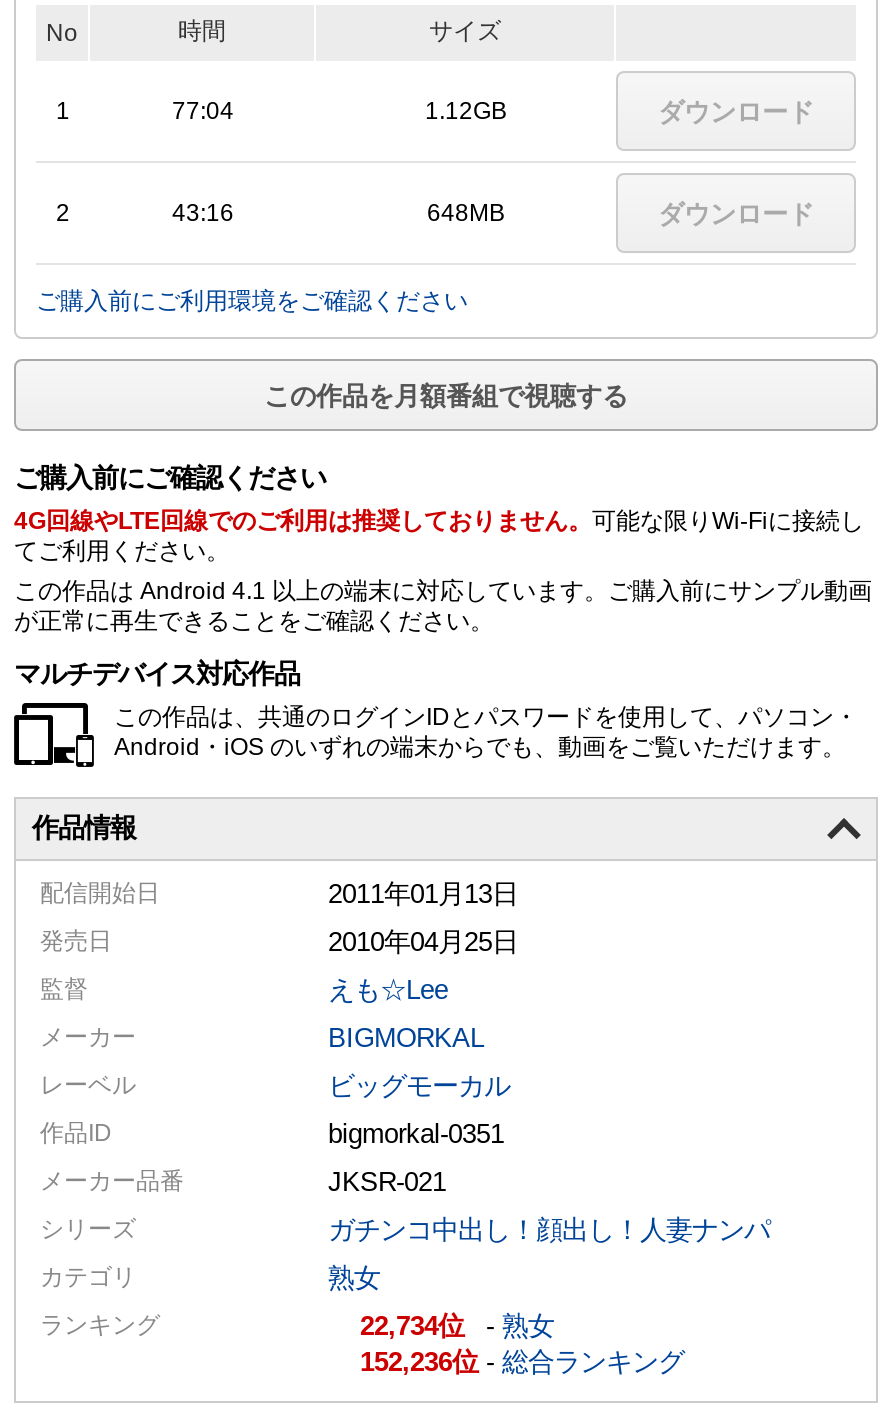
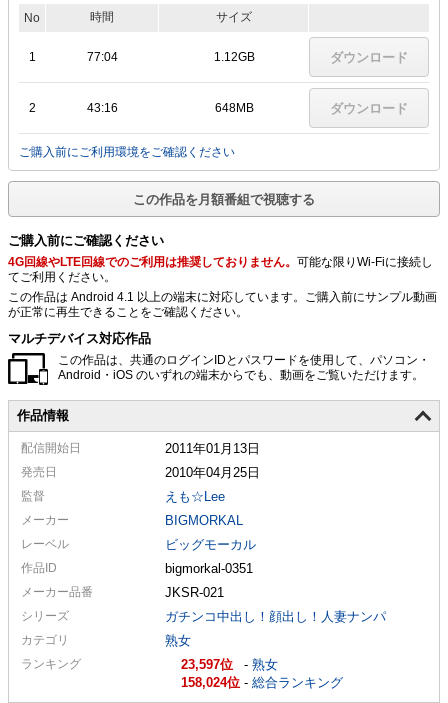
[360,1311,554,1341] 22,734 -熟女 -> [181,657,278,672] 23,597 -熟女
[360,1347,684,1377] 152,236 -総合ランキング -> [181,675,343,690] 158,024 -総合ランキング

